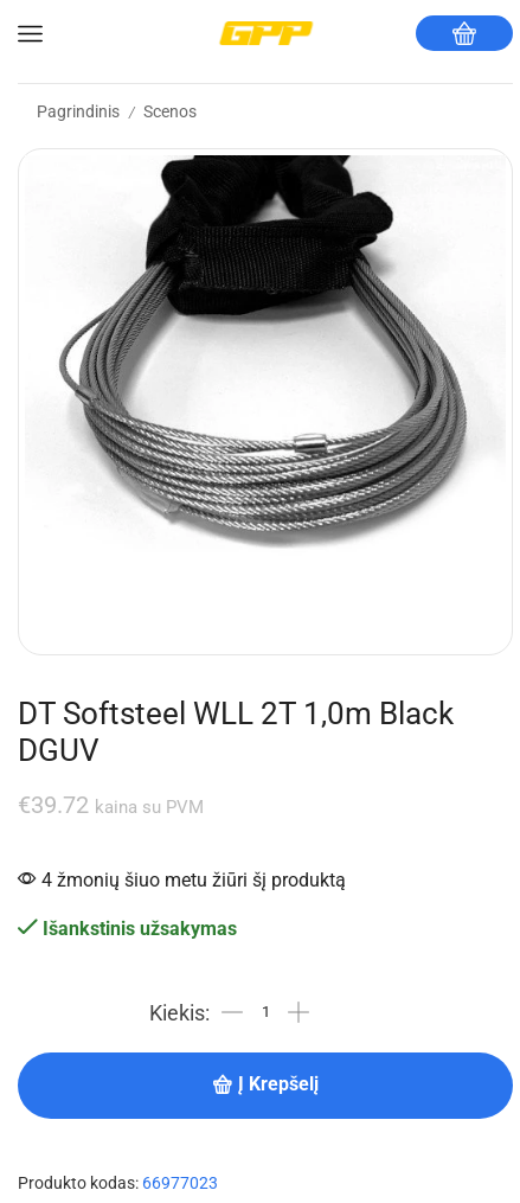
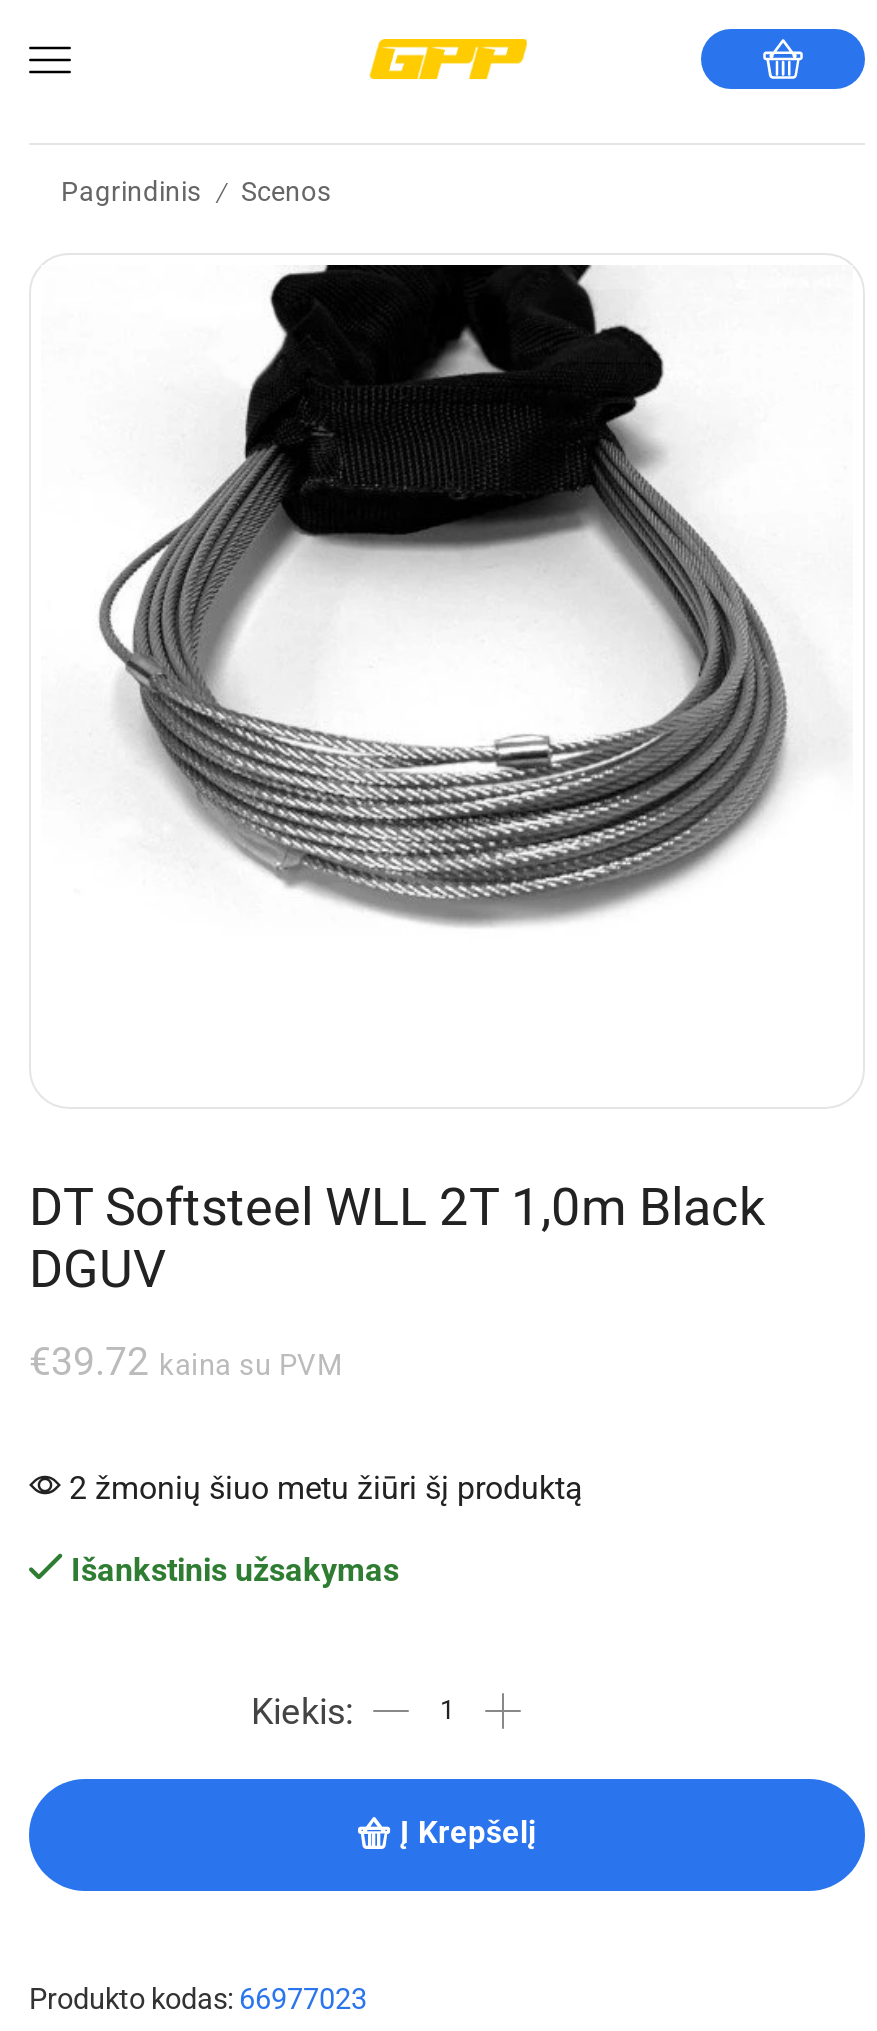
[37,869,346,892] 4 žmonių šiuo metu žiūri šį produktą -> [61,1470,583,1508] 2 žmonių šiuo metu žiūri šį produktą

